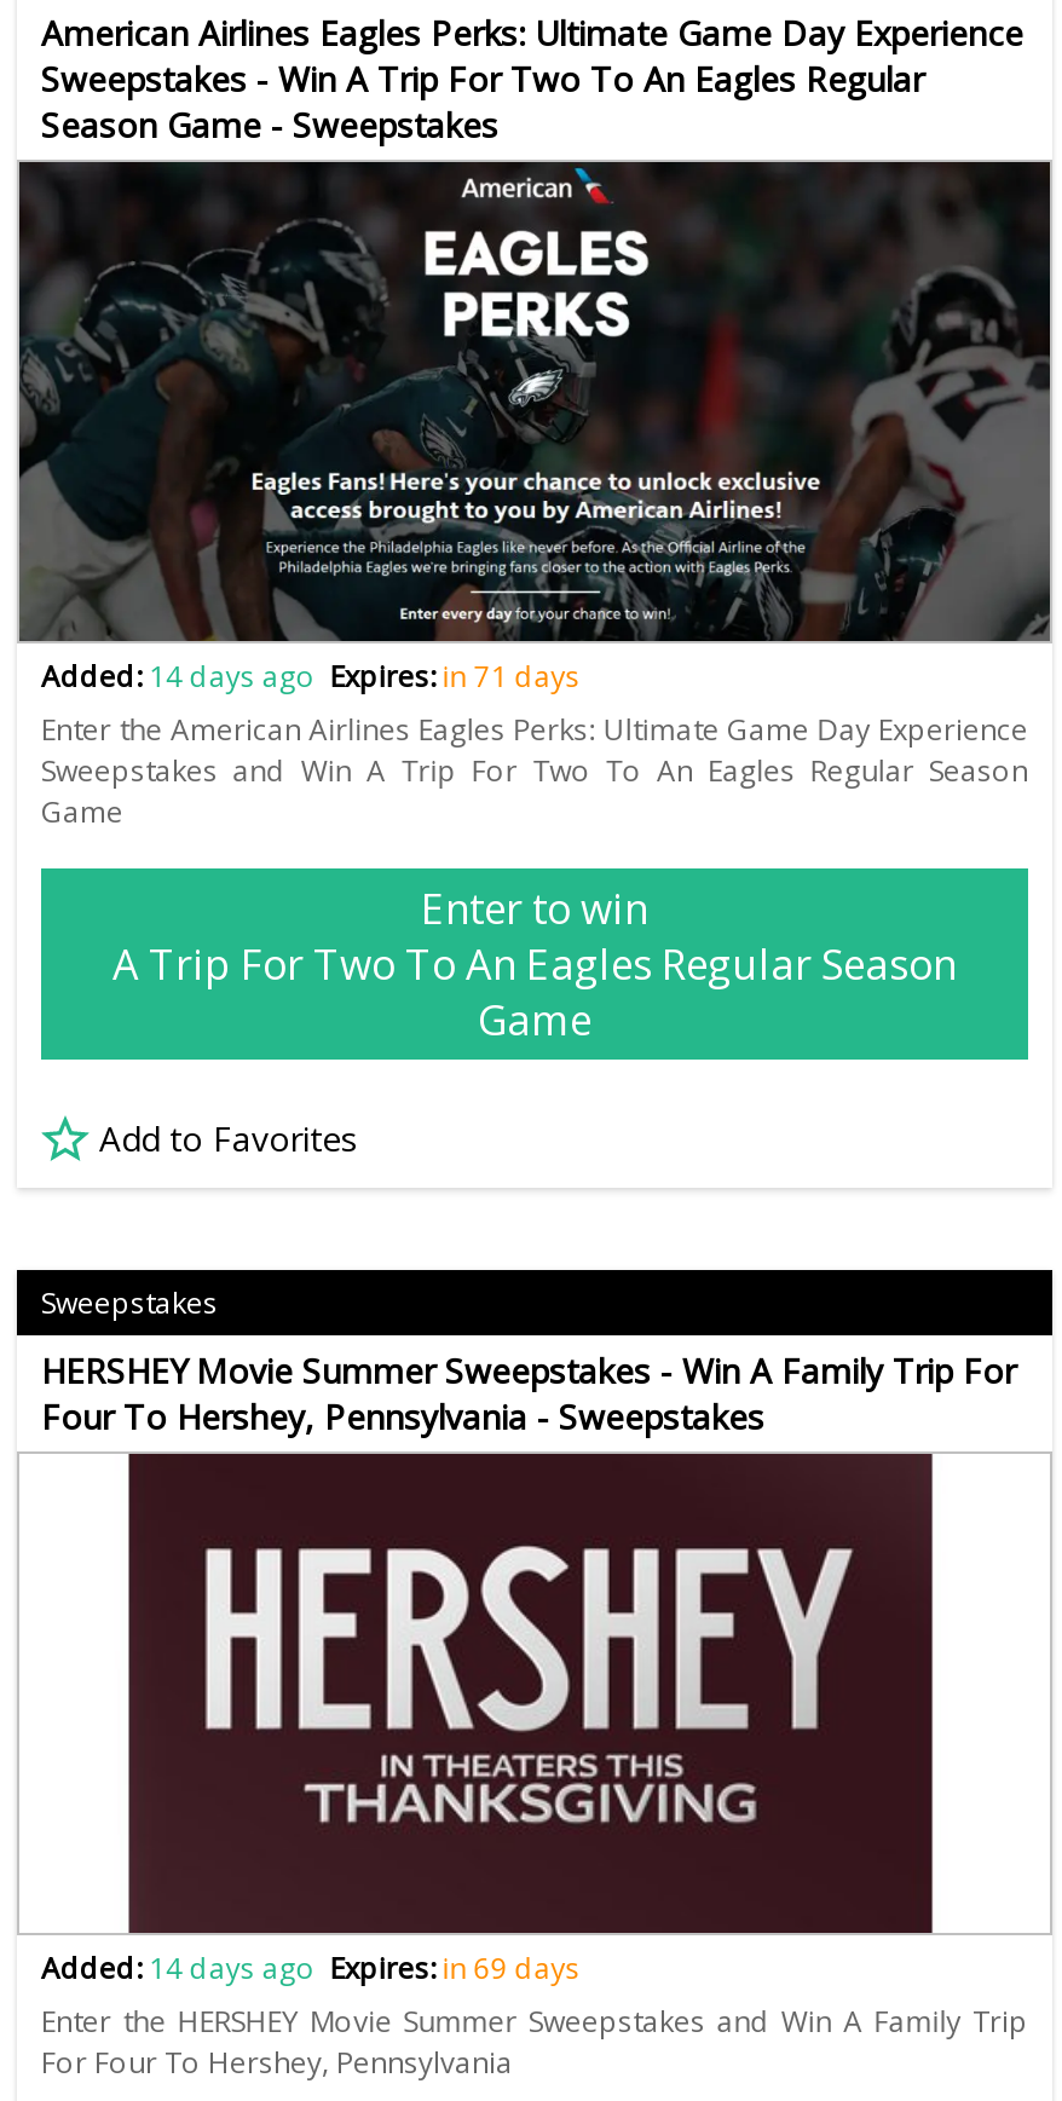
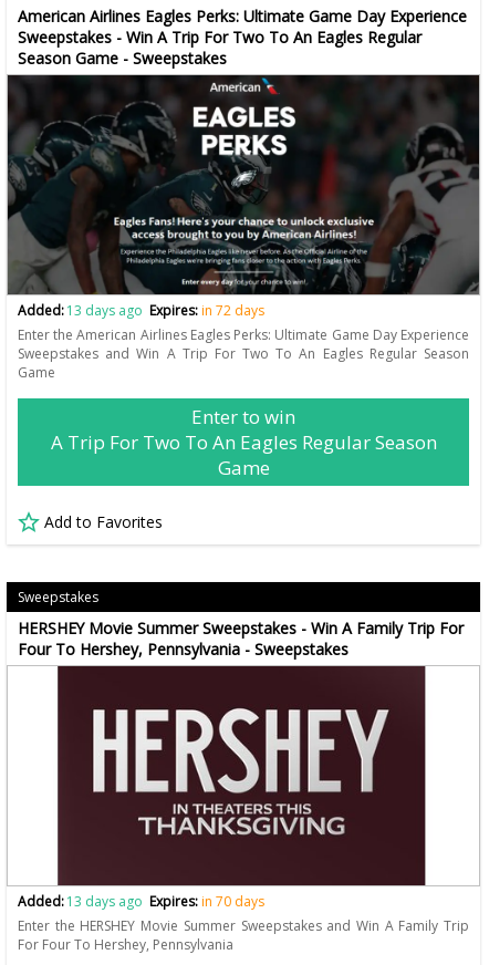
[41,656,580,697] Added: 14 days ago Expires: in 71 days -> [18,301,264,320] Added: 13 days ago Expires: in 72 days
[41,1948,580,1989] Added: 14 days ago Expires: in 69 days -> [18,892,264,911] Added: 13 days ago Expires: in 70 days

